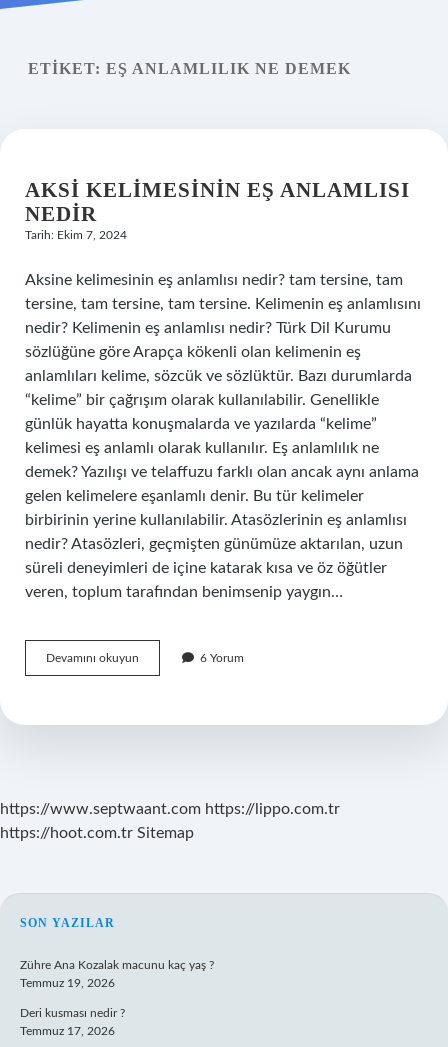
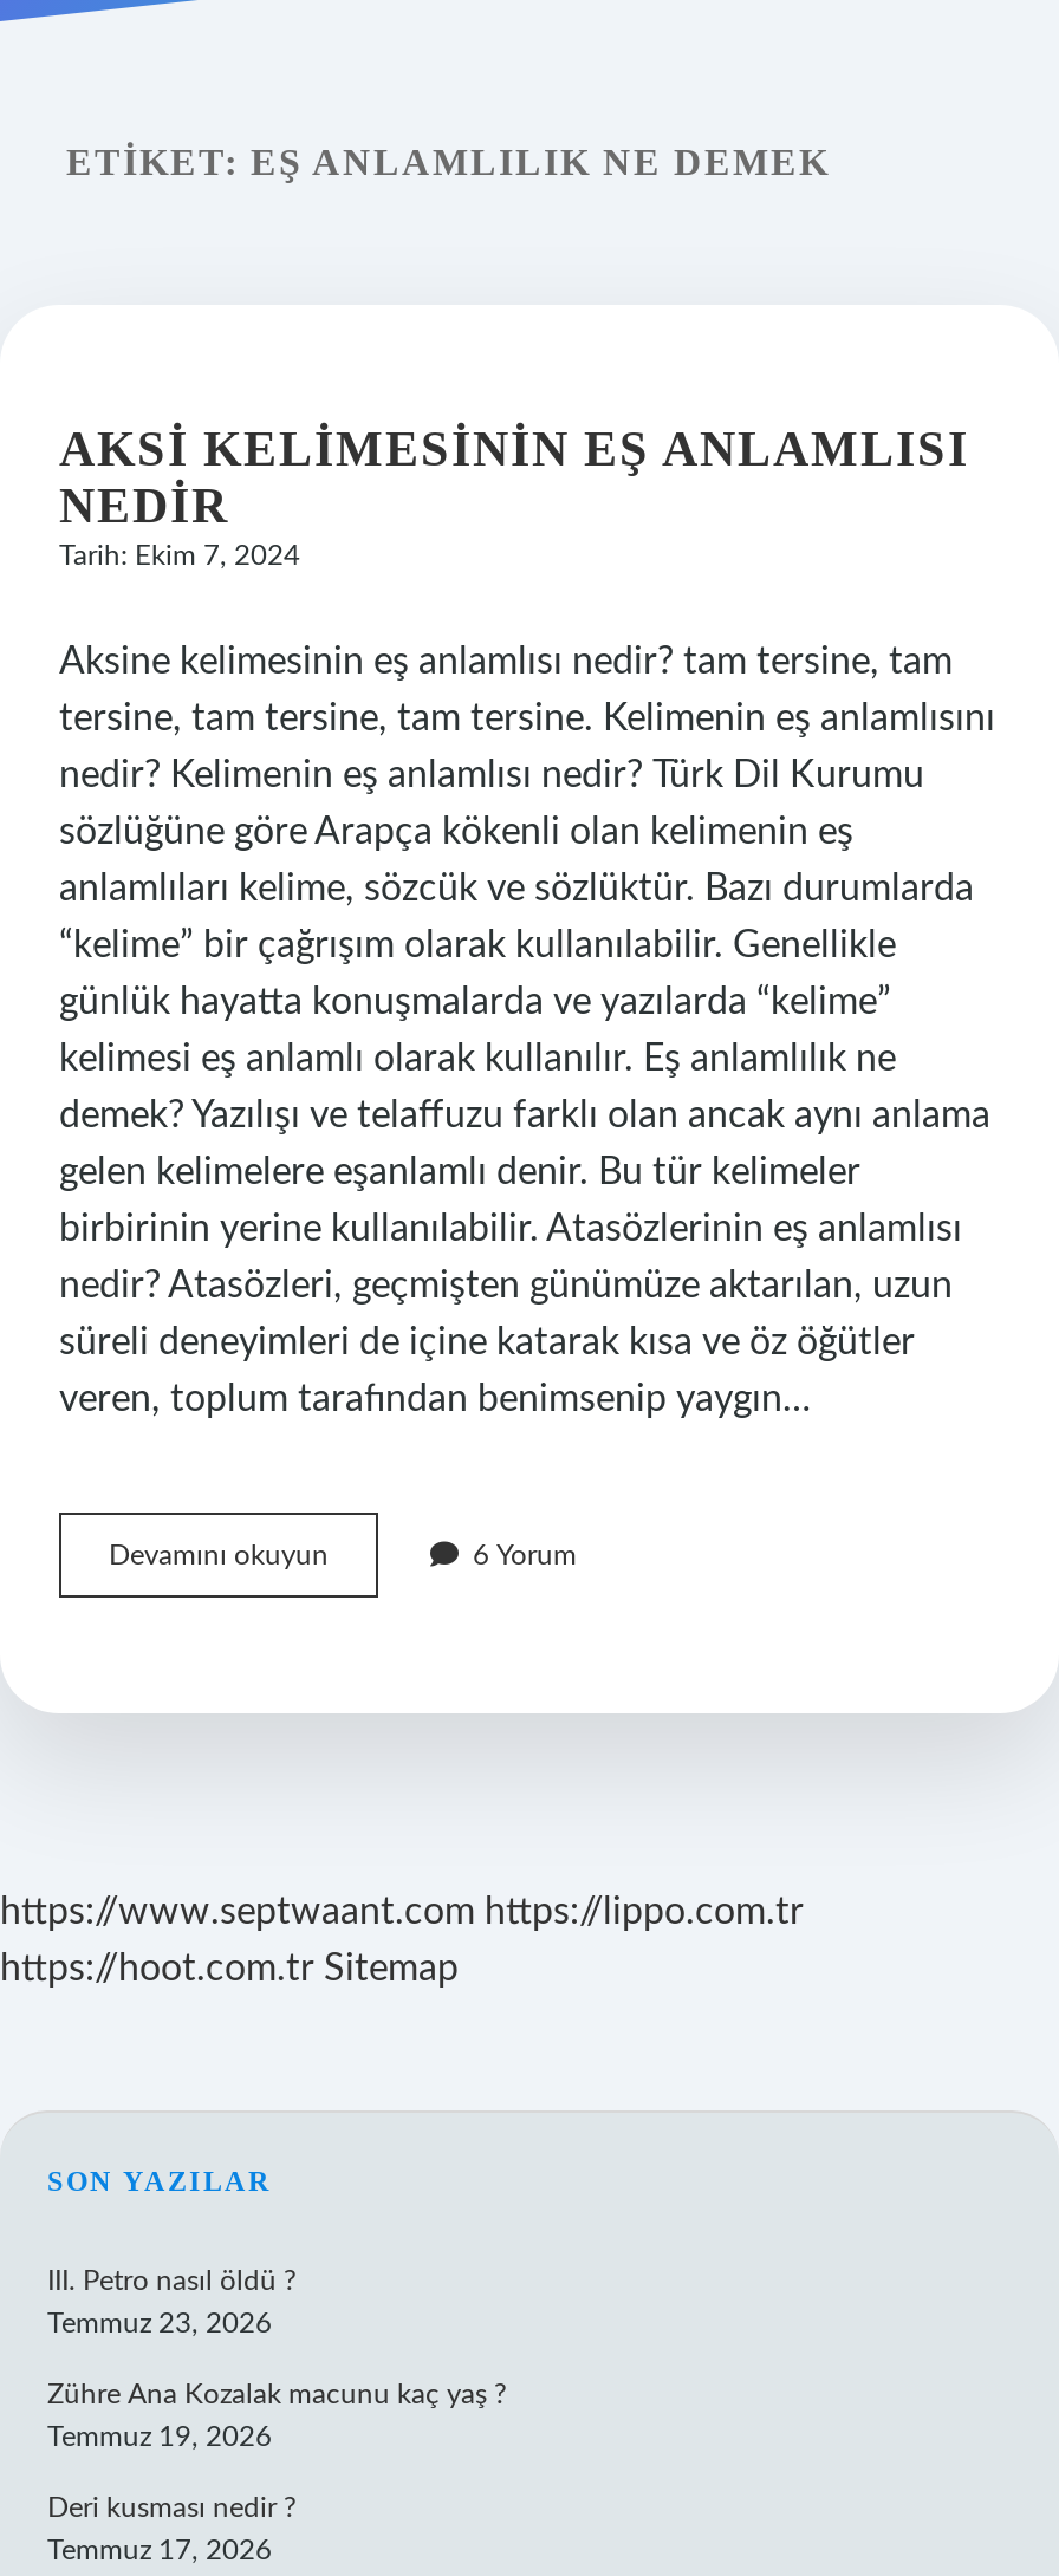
none -> [47,2266,295,2337] III. Petro nasıl öldü ? | Temmuz 23, 2026

